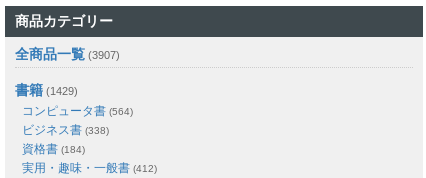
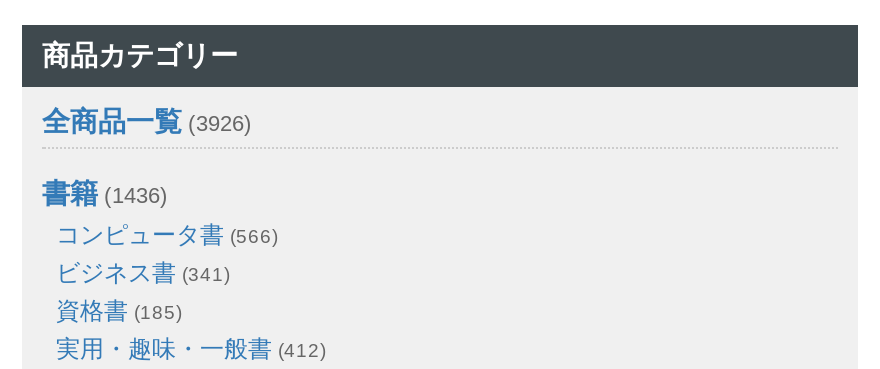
[15,46,120,62] 全商品一覧(3907) -> [42,105,252,137] 全商品一覧(3926)
[15,82,78,98] 書籍(1429) -> [42,177,168,209] 書籍(1436)
[22,104,133,118] コンピュータ書(564) -> [56,221,278,249] コンピュータ書(566)
[22,123,109,137] ビジネス書(338) -> [56,259,230,287] ビジネス書(341)
[22,142,85,156] 資格書(184) -> [56,297,182,325] 資格書(185)

